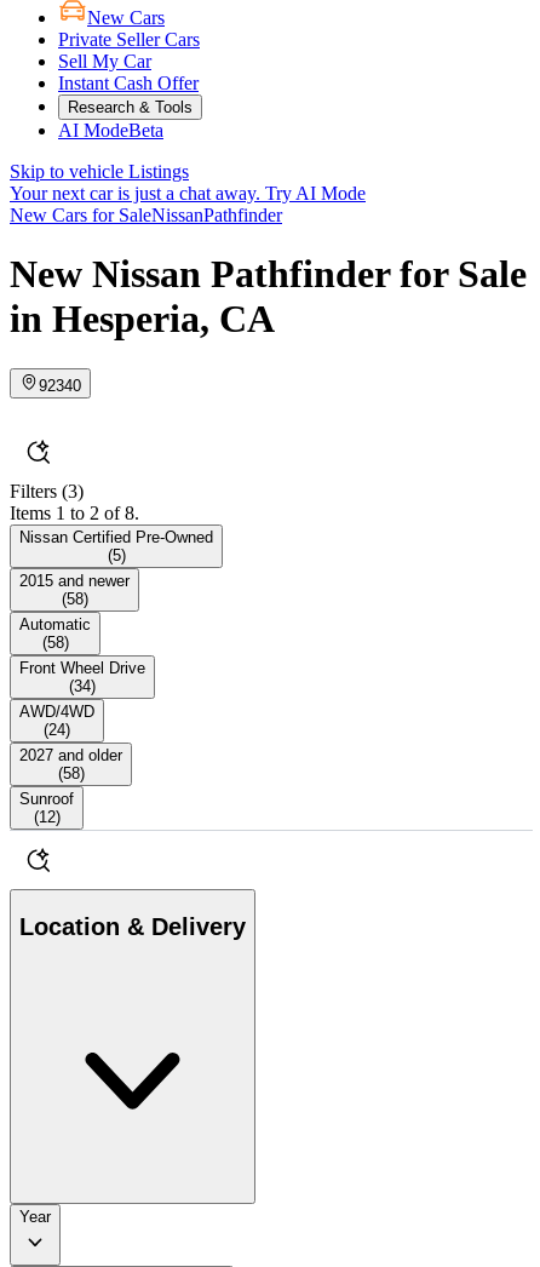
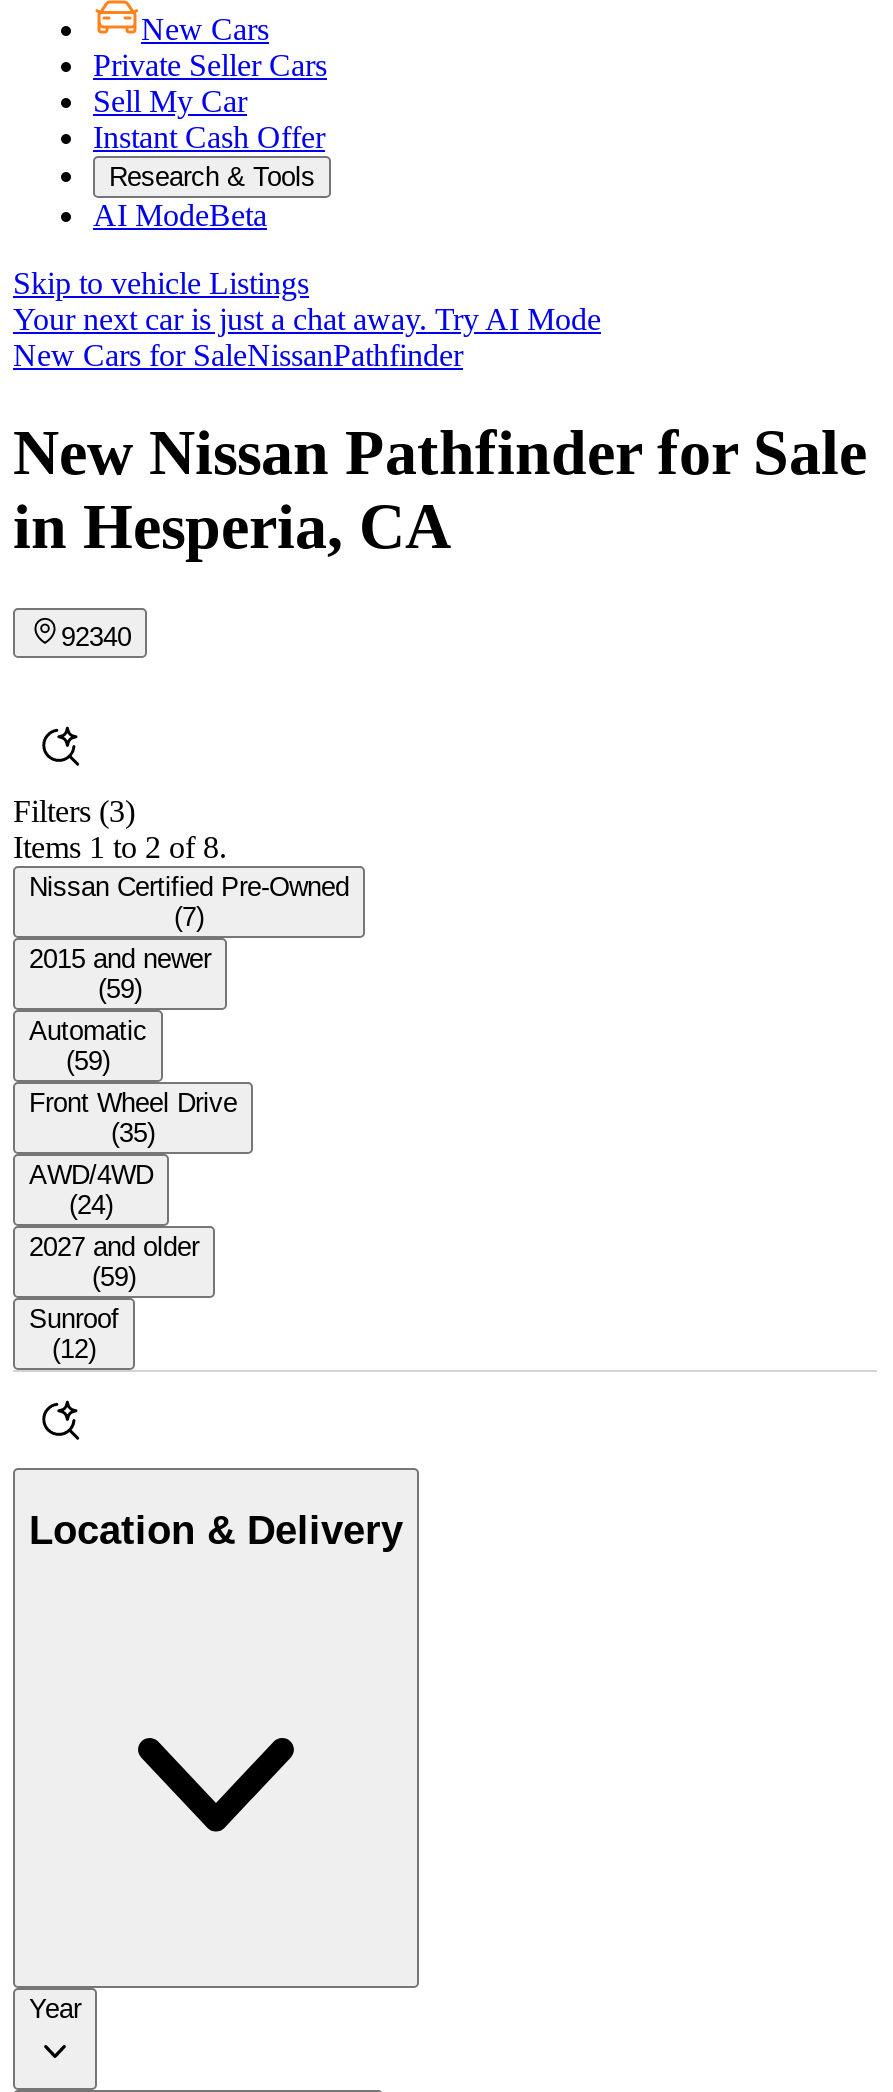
[107,546,125,564] (5) -> [174,902,204,932] (7)
[61,590,88,608] (58) -> [98,974,142,1004] (59)
[42,633,68,652] (58) -> [66,1046,110,1076] (59)
[69,677,96,695] (34) -> [111,1118,155,1148] (35)
[58,764,84,782] (58) -> [92,1262,136,1292] (59)

